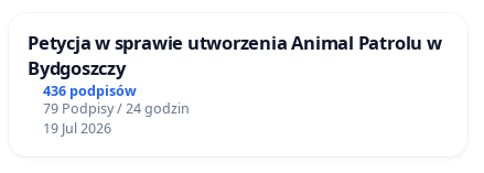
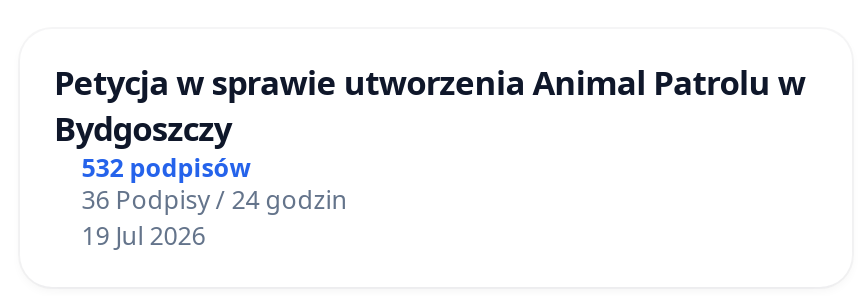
[43,81,136,100] 436 podpisów -> [82,151,252,185] 532 podpisów
[43,99,189,118] 79 Podpisy / 24 godzin -> [82,183,348,217] 36 Podpisy / 24 godzin

